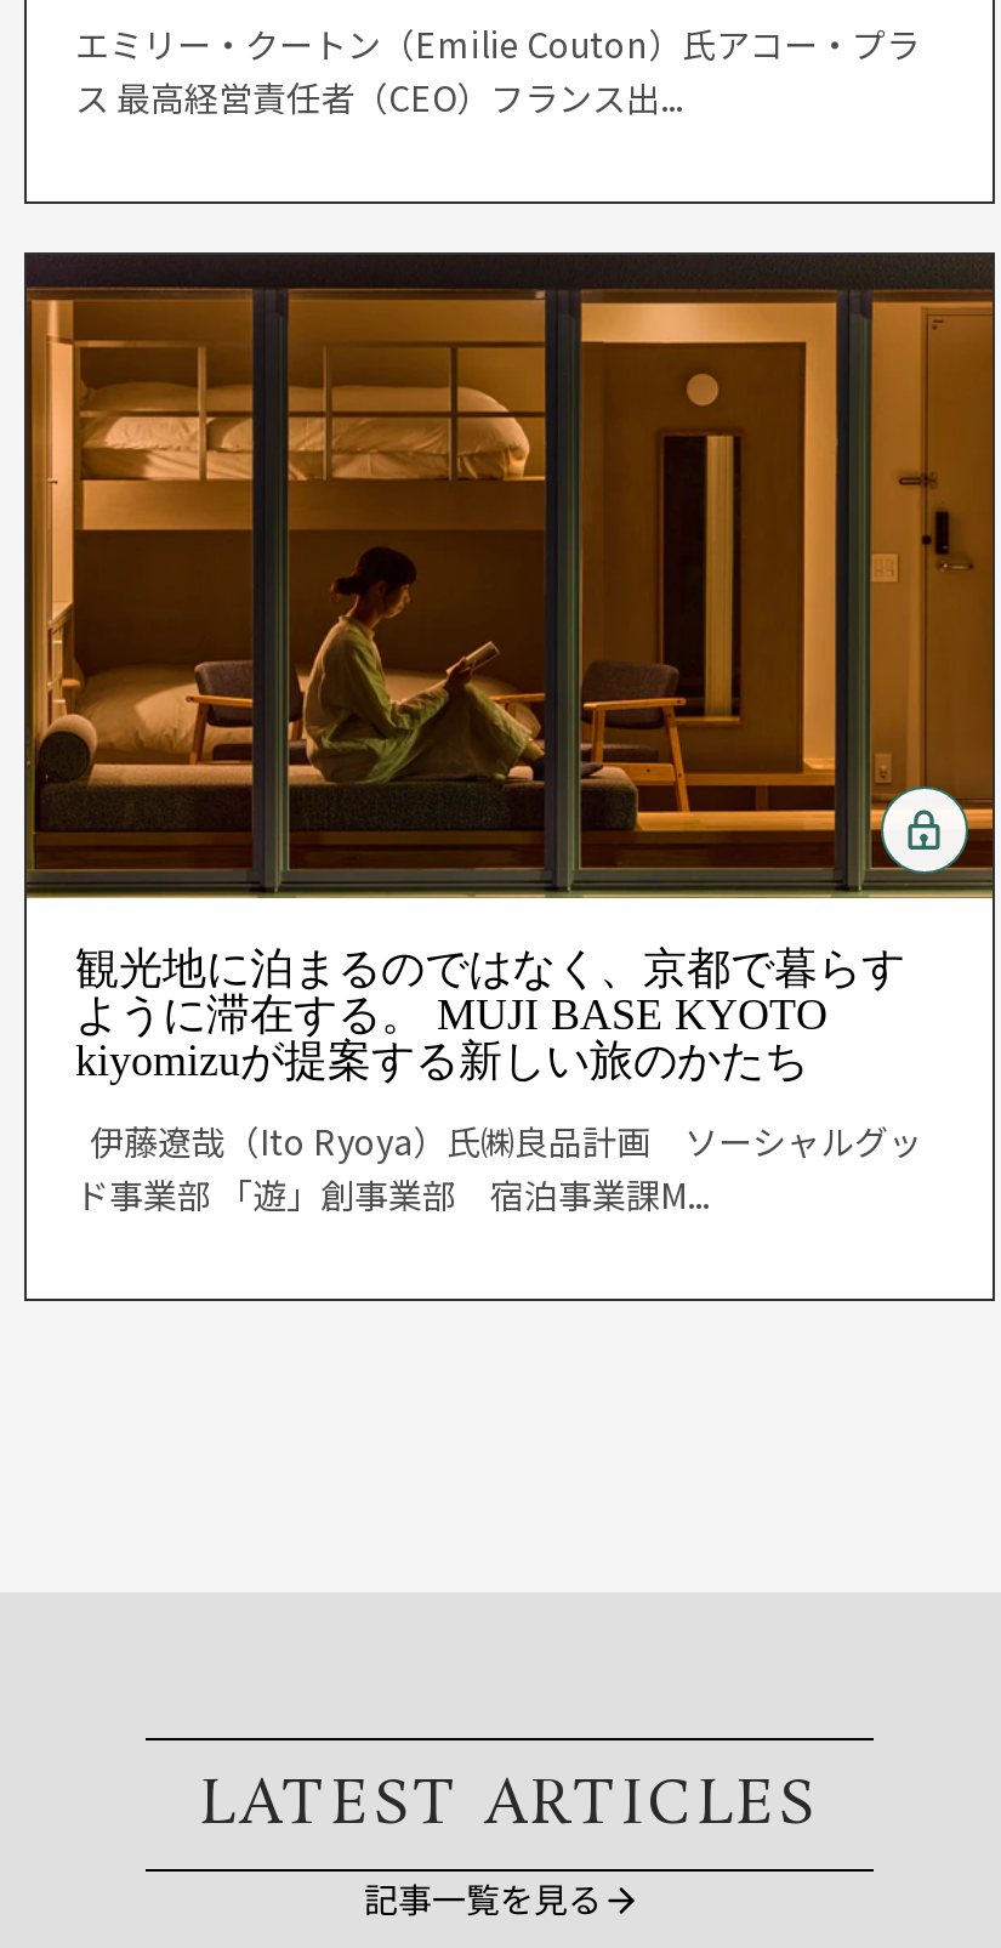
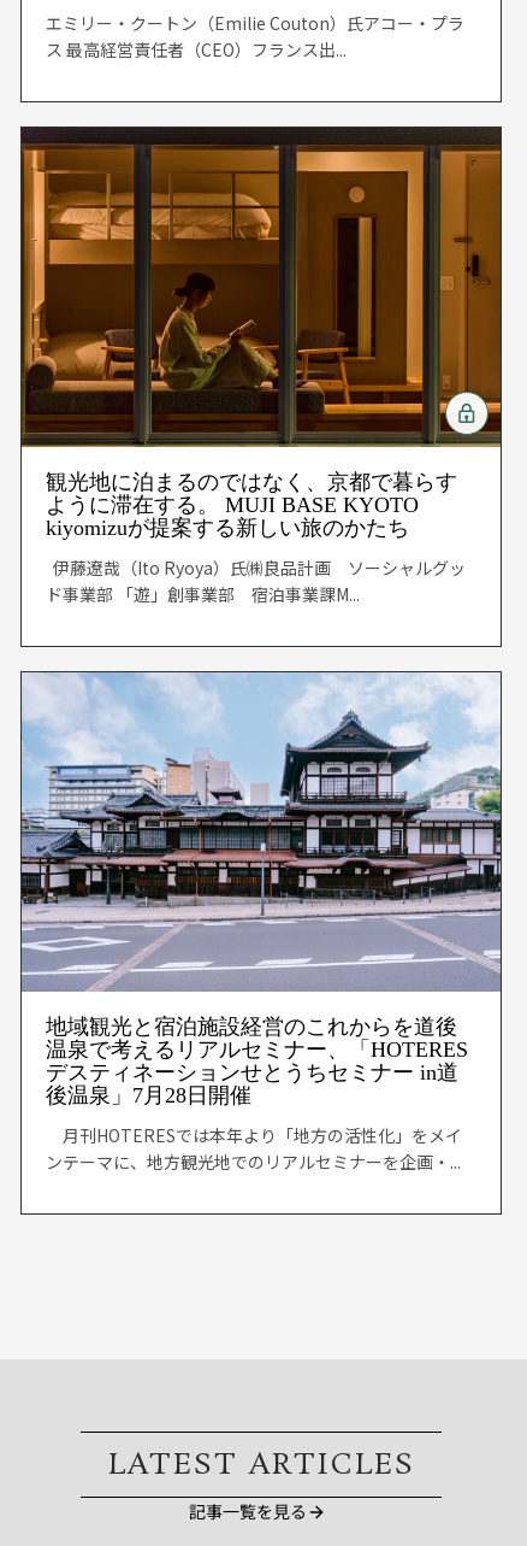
none -> [19,671,503,1174] [image] | 地域観光と宿泊施設経営のこれからを道後 | 温泉で考えるリアルセミナー、「HOTERES | デスティネーションせとうちセミナー in道 | 後温泉」7月28日開催 | 月刊HOTERESでは本年より「地方の活性化」をメイ | ンテーマに、地方観光地でのリアルセミナーを企画・...

